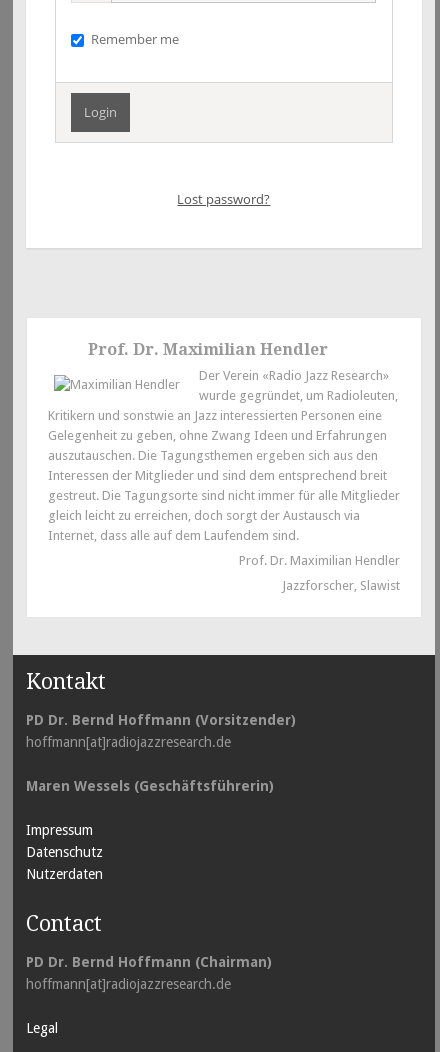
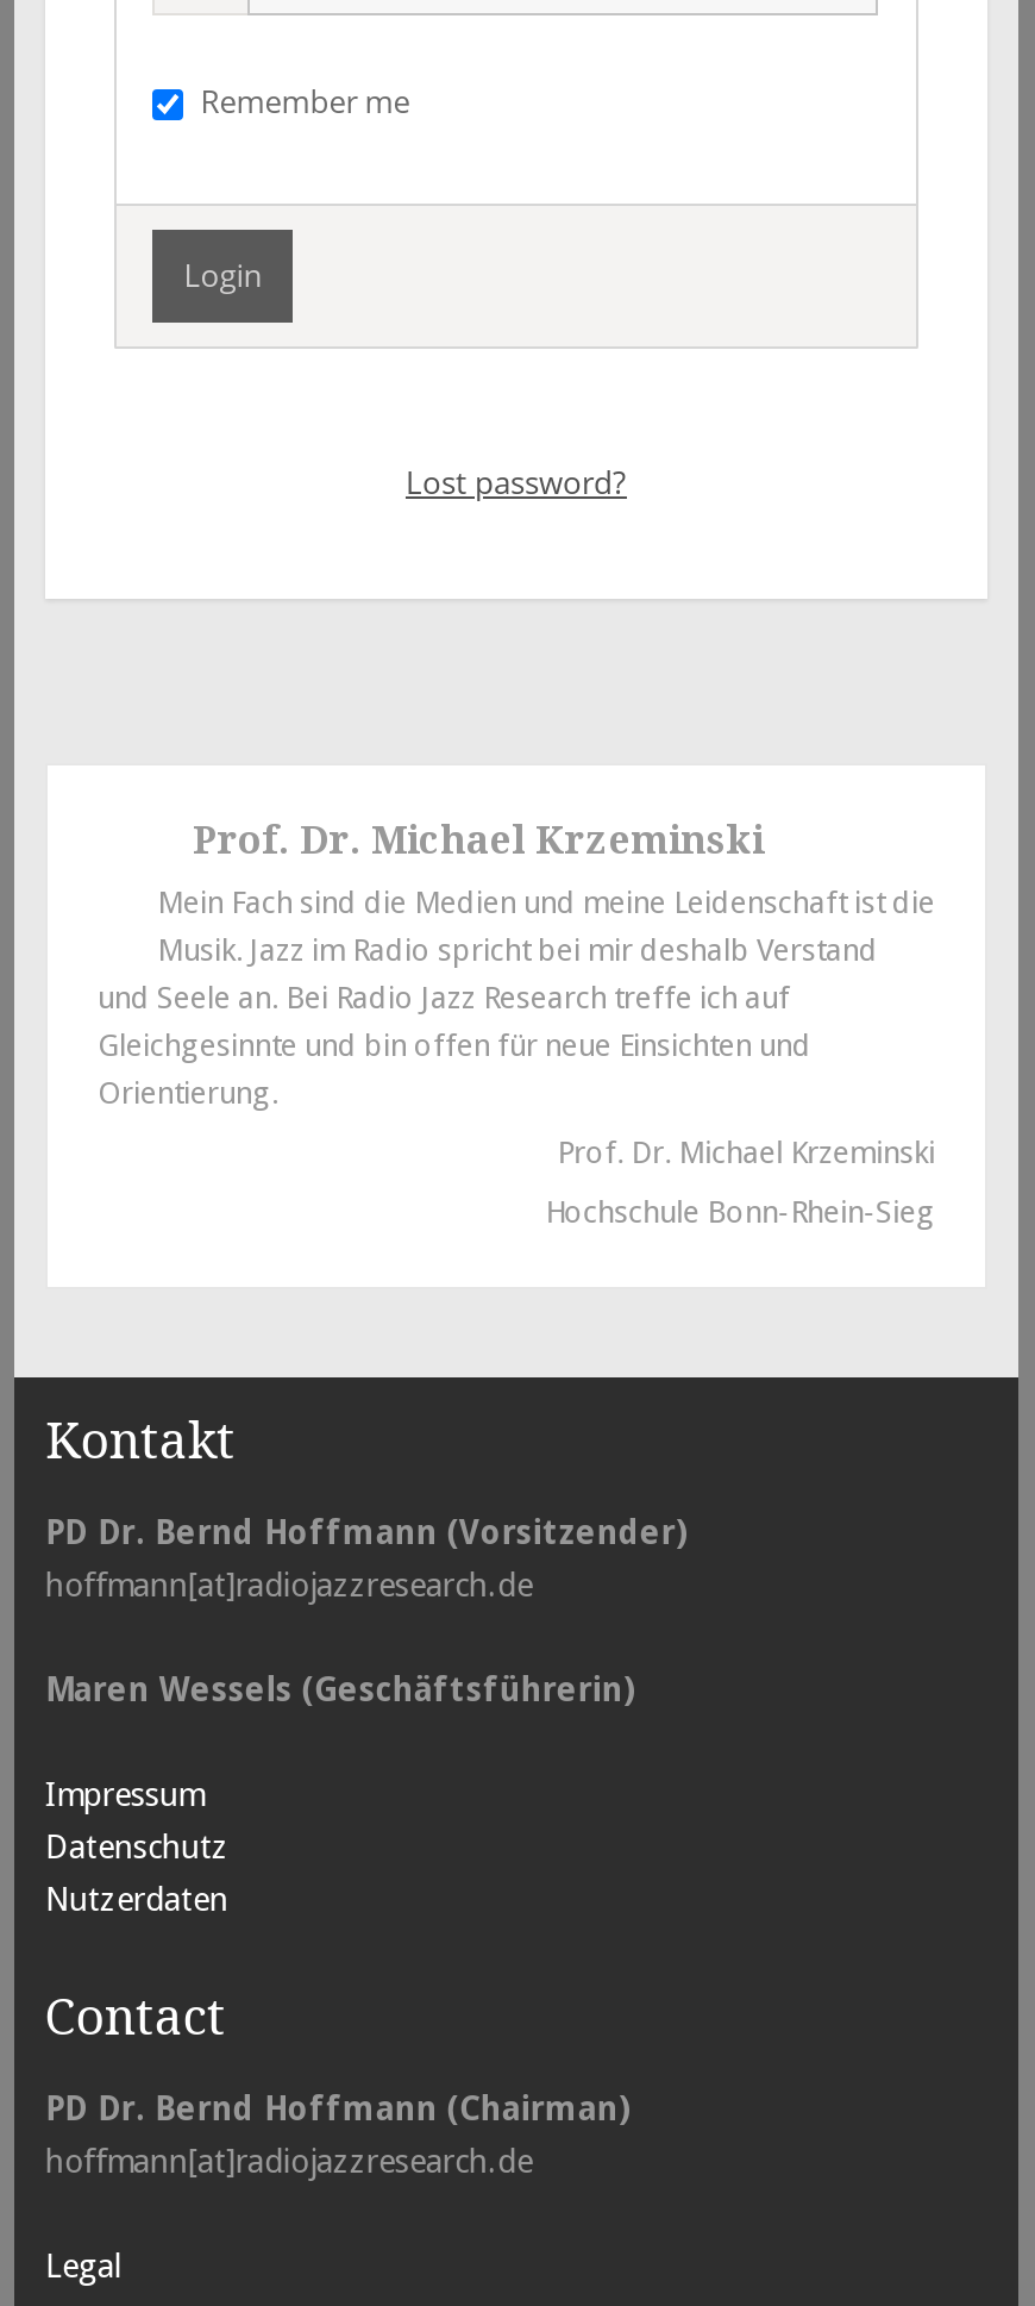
[88,340,328,359] Prof. Dr. Maximilian Hendler -> [192,818,764,864] Prof. Dr. Michael Krzeminski
[48,368,400,543] Der Verein «Radio Jazz Research» | wurde gegründet, um Radioleuten, | Kritikern und sonstwie an Jazz interessierten Personen eine | Gelegenheit zu geben, ohne Zwang Ideen und Erfahrungen | auszutauschen. Die Tagungsthemen ergeben sich aus den | Interessen der Mitglieder und sind dem entsprechend breit | gestreut. Die Tagungsorte sind nicht immer für alle Mitglieder | gleich leicht zu erreichen, doch sorgt der Austausch via | Internet, dass alle auf dem Laufendem sind. -> [97,885,935,1111] Mein Fach sind die Medien und meine Leidenschaft ist die | Musik. Jazz im Radio spricht bei mir deshalb Verstand | und Seele an. Bei Radio Jazz Research treffe ich auf | Gleichgesinnte und bin offen für neue Einsichten und | Orientierung.
[239,553,400,568] Prof. Dr. Maximilian Hendler -> [557,1135,935,1171] Prof. Dr. Michael Krzeminski
[282,578,400,593] Jazzforscher, Slawist -> [545,1195,935,1230] Hochschule Bonn-Rhein-Sieg

